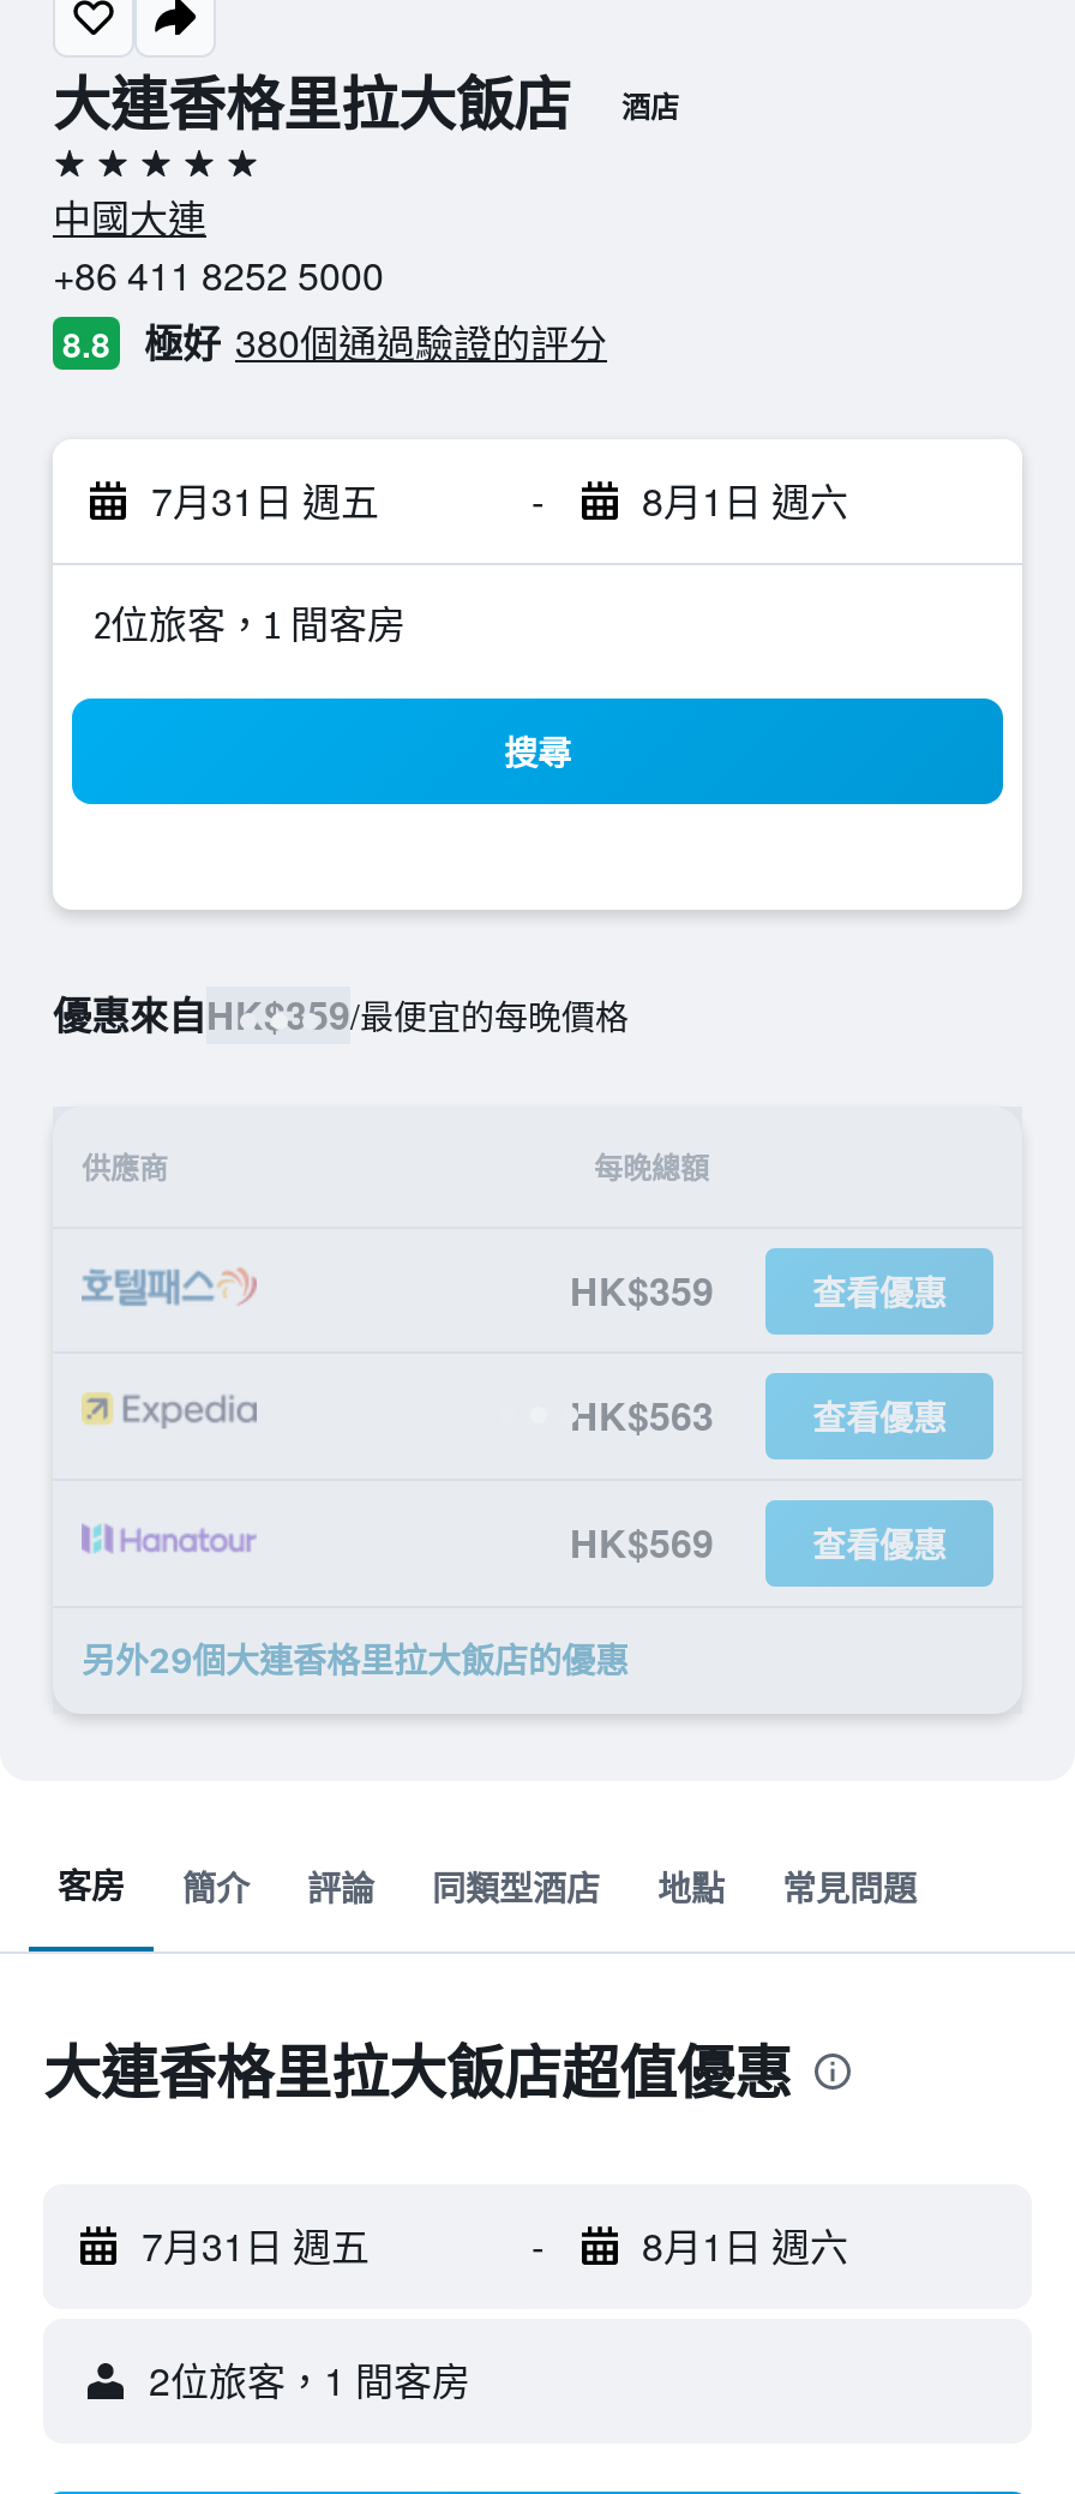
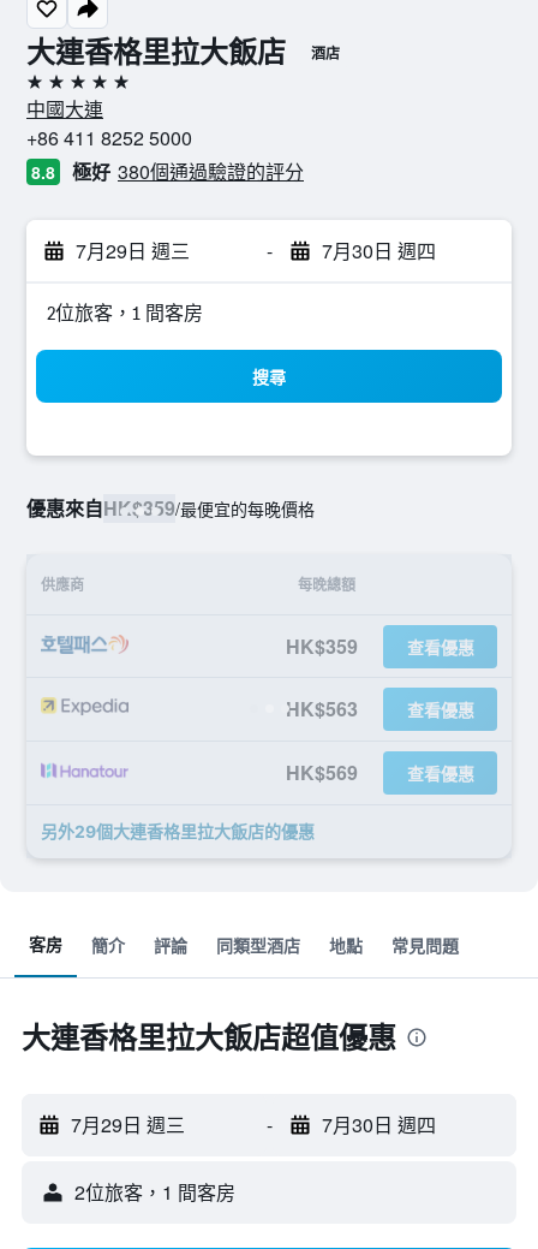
[151,473,379,528] 7月31日 週五 -> [76,237,190,264] 7月29日 週三
[642,473,848,528] 8月1日 週六 -> [321,237,435,264] 7月30日 週四
[142,2218,370,2273] 7月31日 週五 -> [71,1111,185,1138] 7月29日 週三
[642,2218,848,2273] 8月1日 週六 -> [321,1111,435,1138] 7月30日 週四

